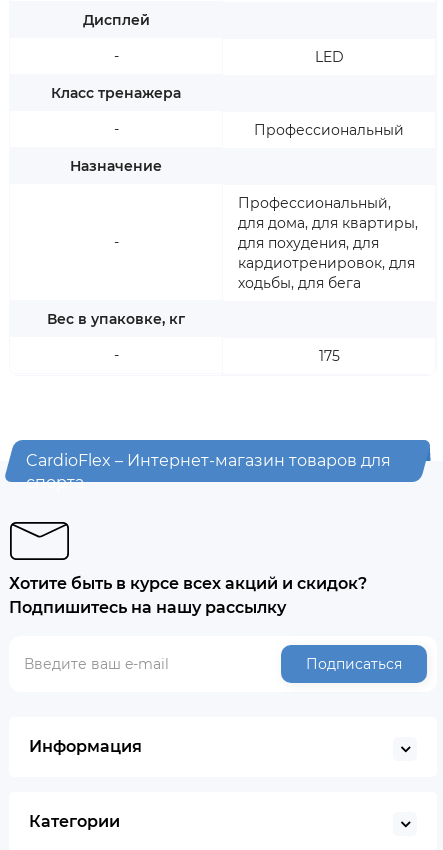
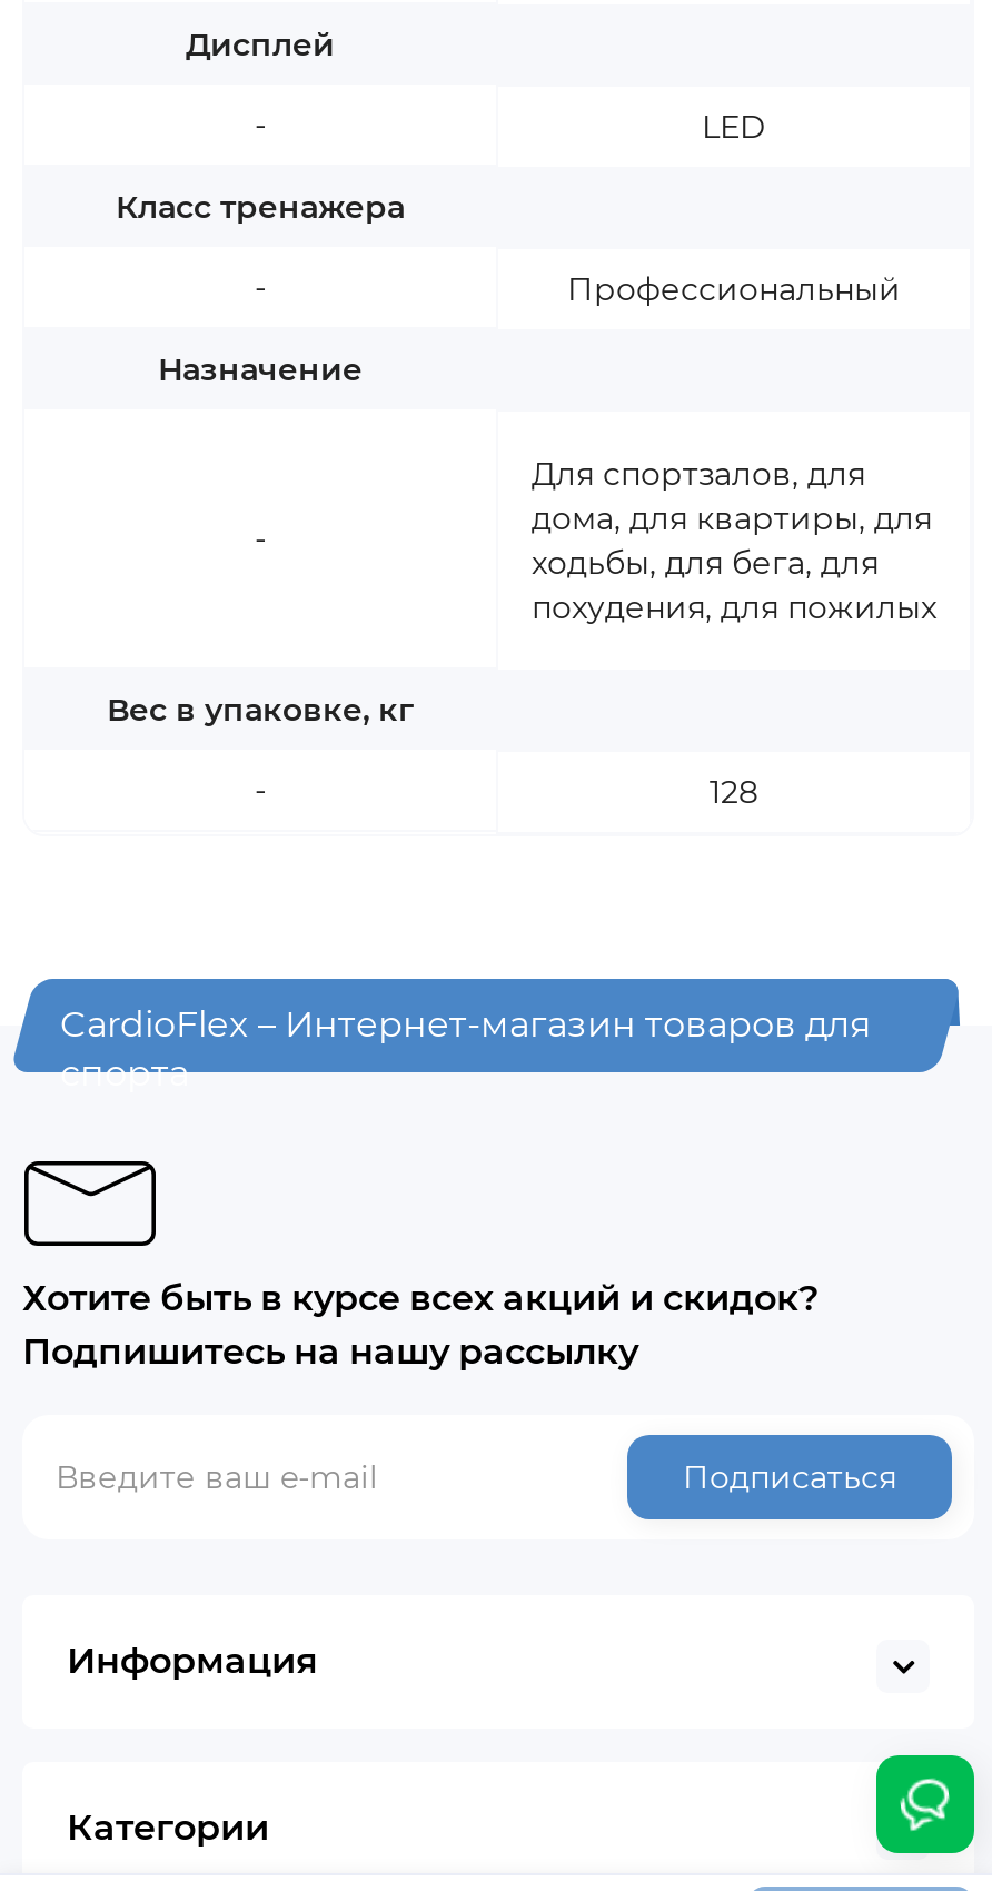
[238,194,418,292] Профессиональный, | для дома, для квартиры, | для похудения, для | кардиотренировок, для | ходьбы, для бега -> [532,454,936,627] Для спортзалов, для | дома, для квартиры, для | ходьбы, для бега, для | похудения, для пожилых
[318,347,339,365] 175 -> [710,772,758,812] 128
none -> [874,1753,979,1858] [image]

